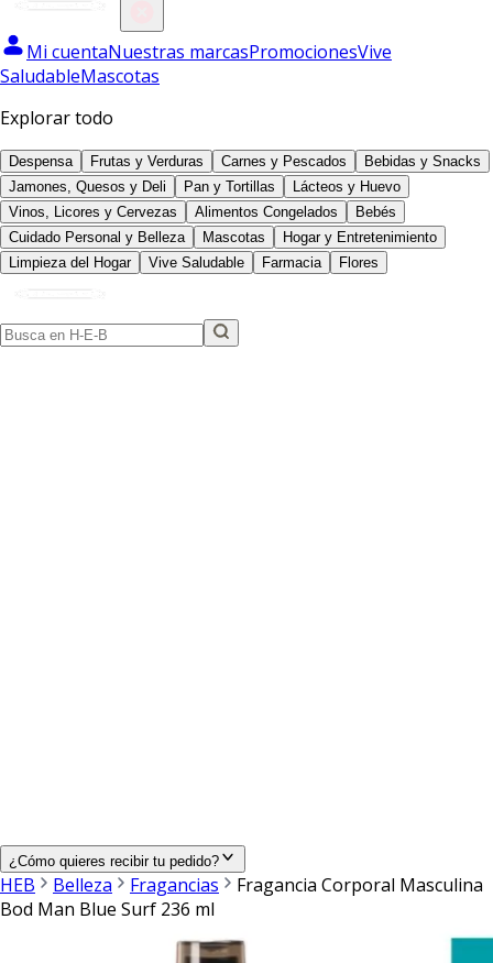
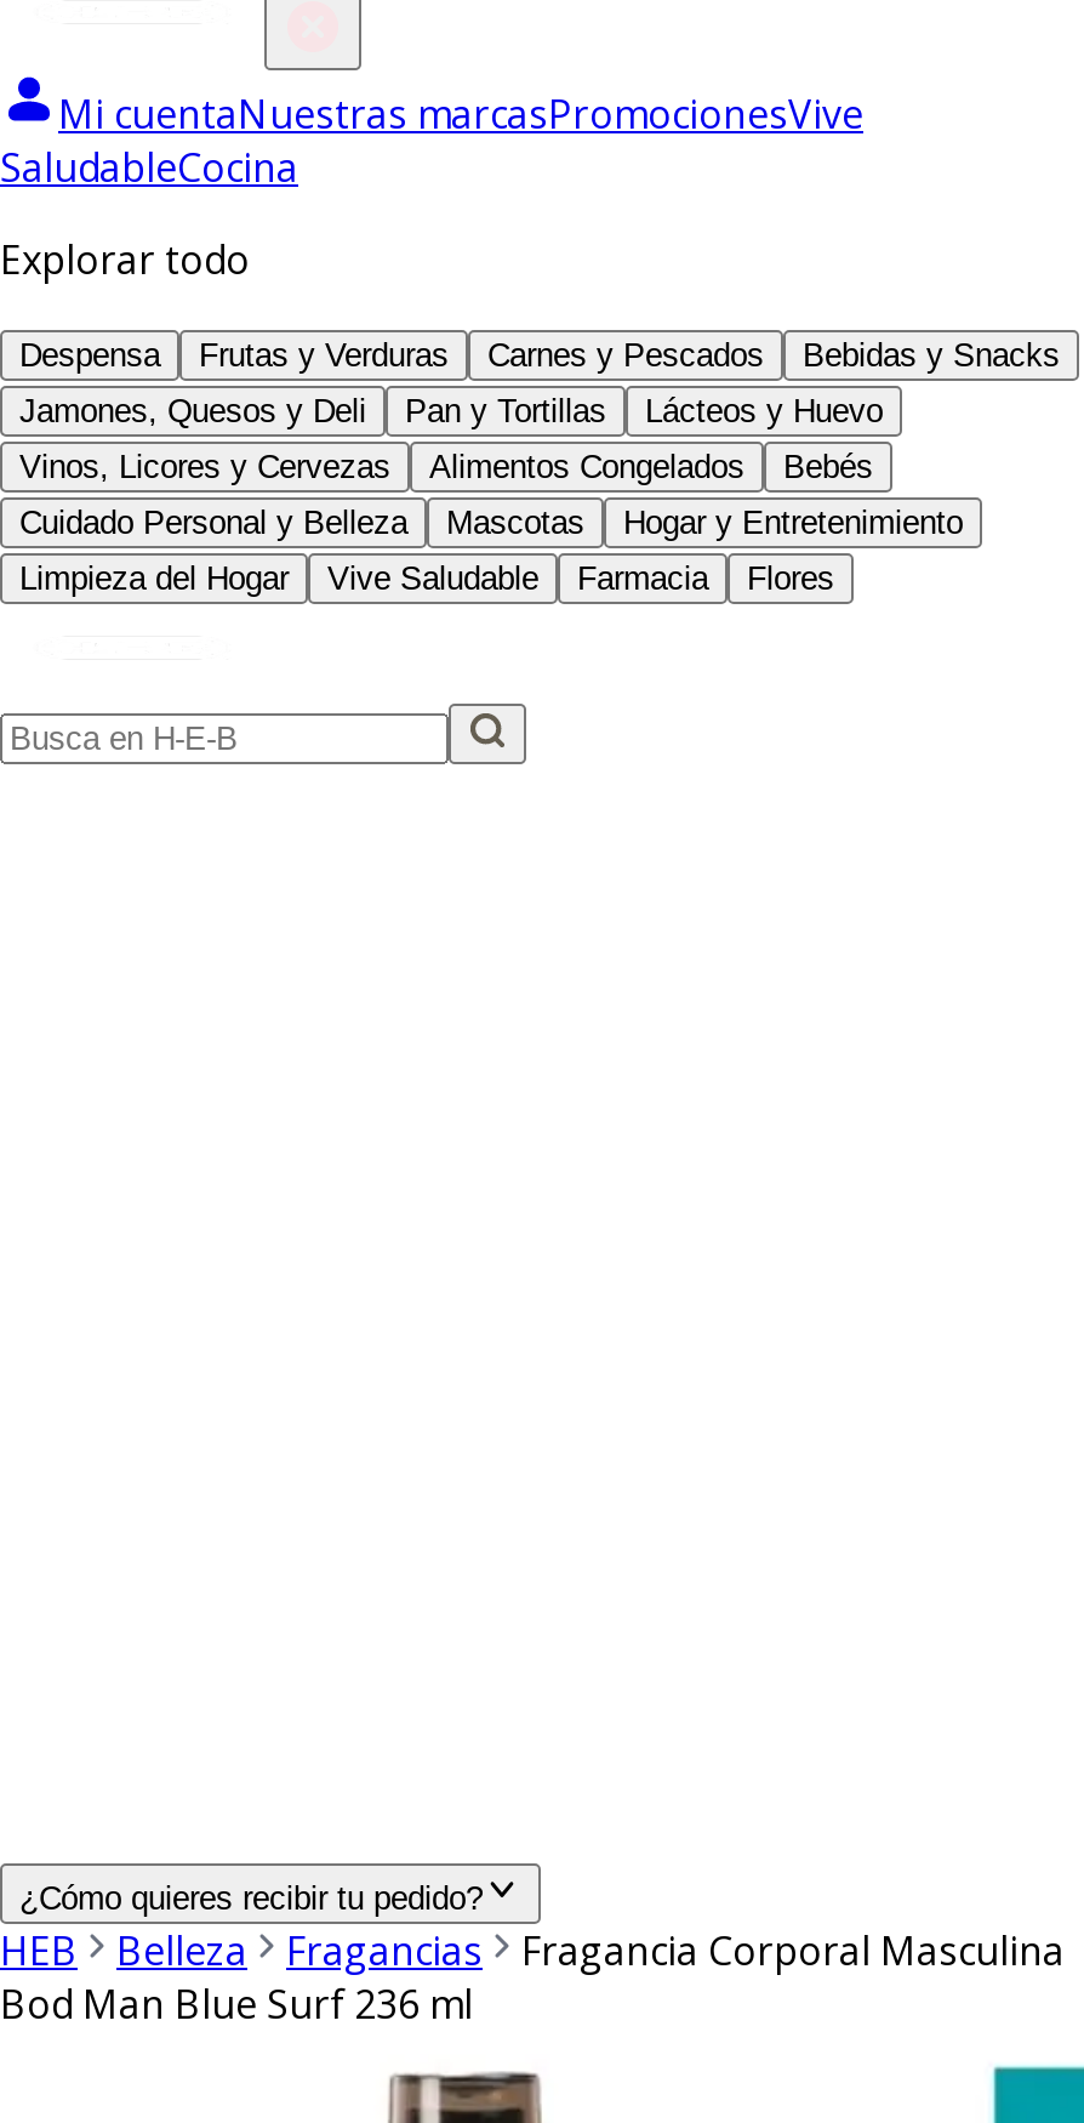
[0,64,160,88] SaludableMascotas -> [0,141,298,194] SaludableCocina

